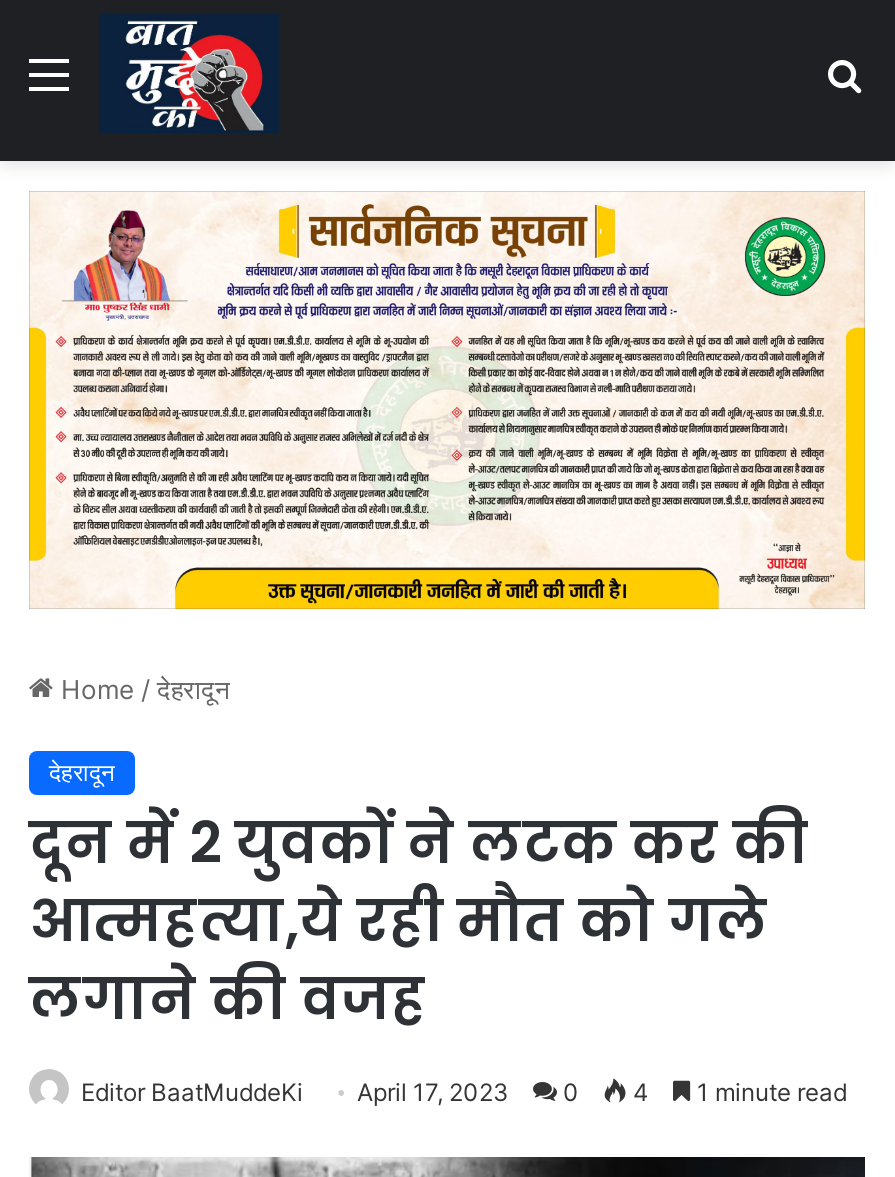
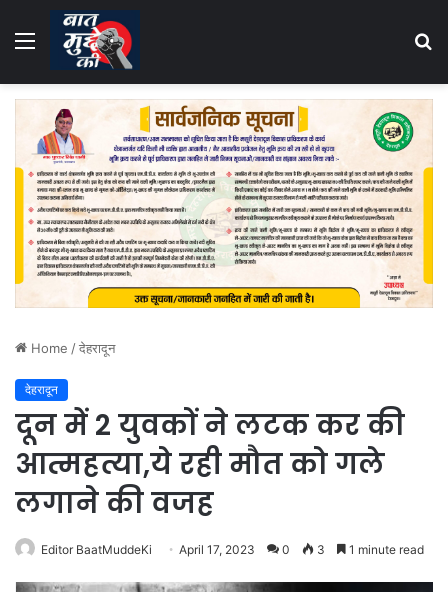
[81,1077,847,1107] Editor BaatMuddeKi April 17, 2023 0 4 1 minute read -> [41,542,424,557] Editor BaatMuddeKi April 17, 2023 0 3 1 minute read

